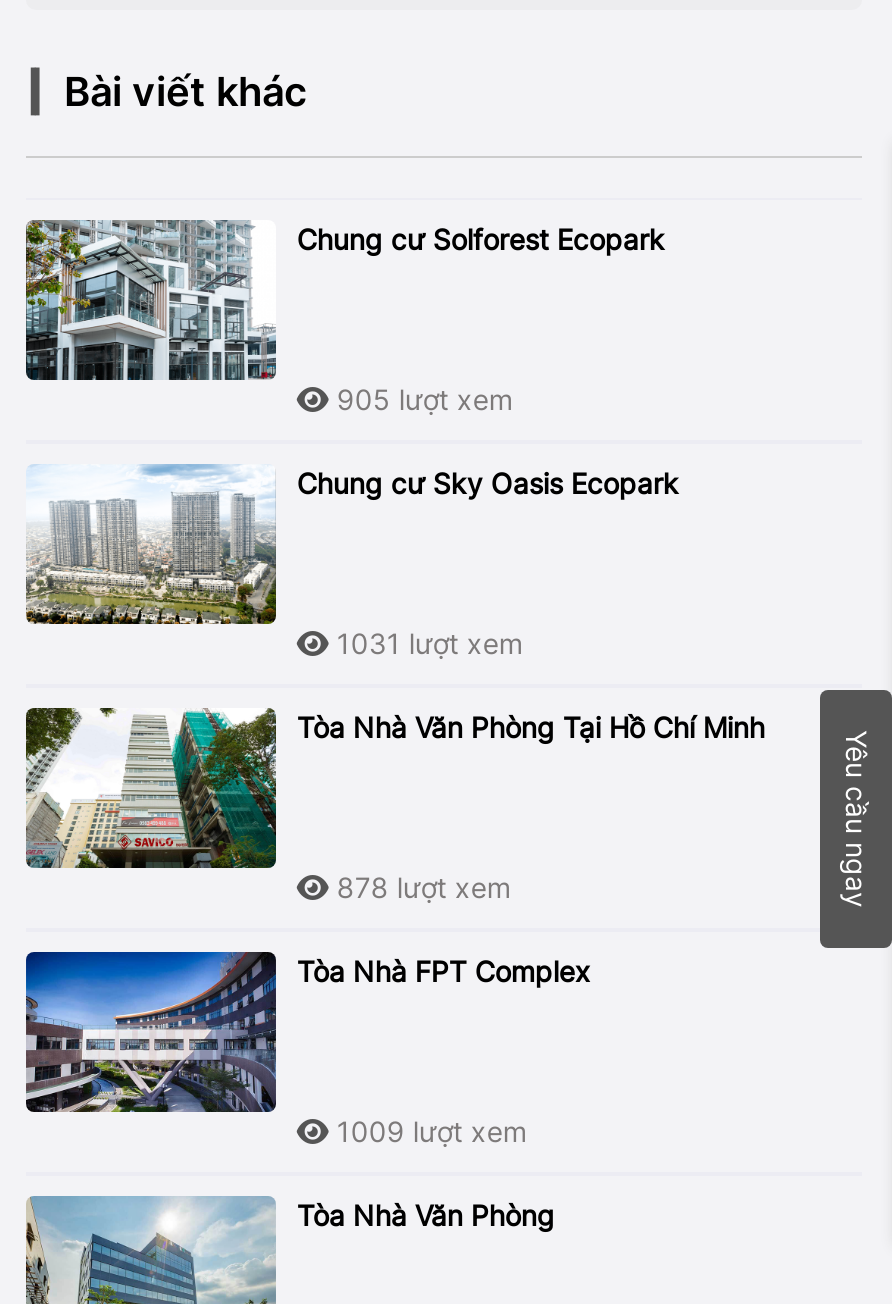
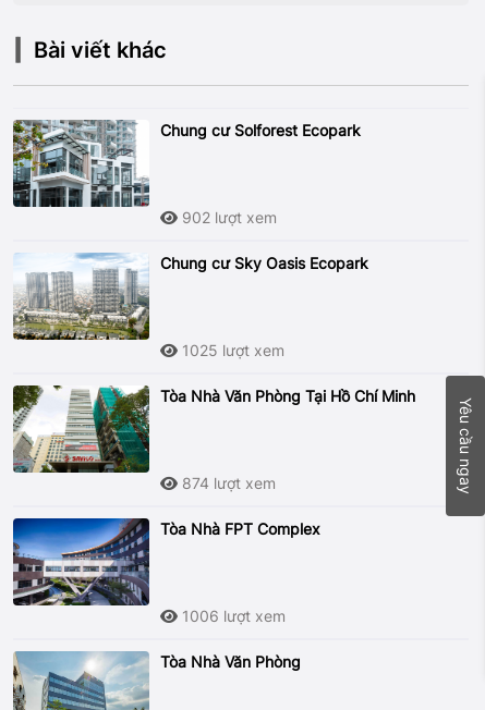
[329,382,513,416] 905 lượt xem -> [178,208,277,227] 902 lượt xem
[329,626,523,660] 1031 lượt xem -> [178,341,285,359] 1025 lượt xem
[329,870,511,904] 878 lượt xem -> [178,474,276,492] 874 lượt xem
[329,1114,527,1148] 1009 lượt xem -> [178,607,286,625] 1006 lượt xem

